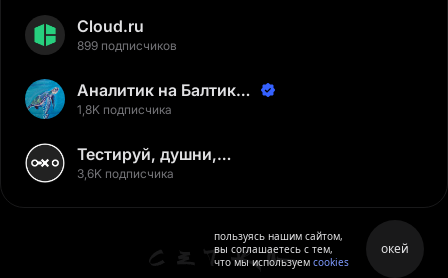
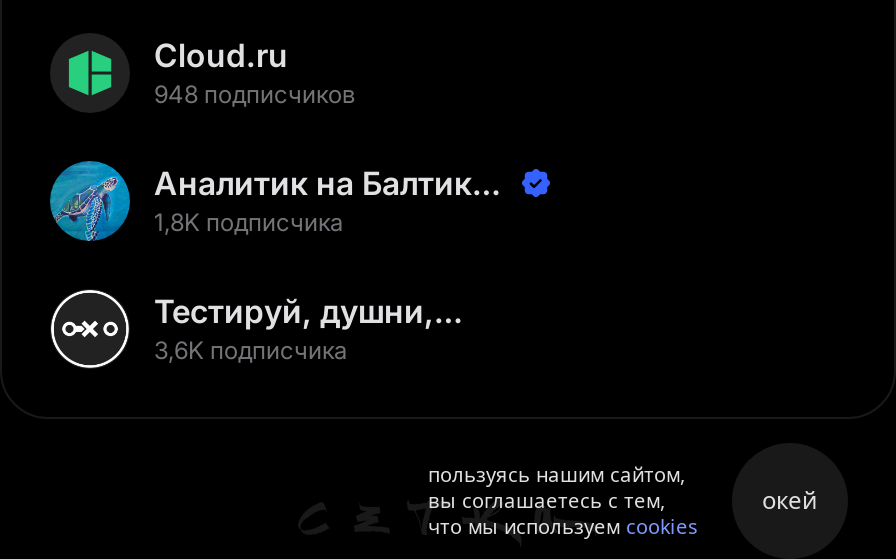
[77,38,177,53] 899 подписчиков -> [154,79,356,109] 948 подписчиков

